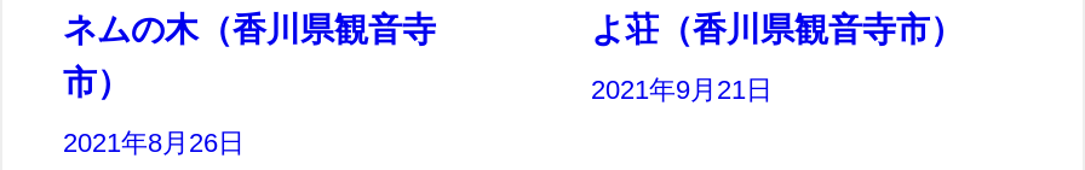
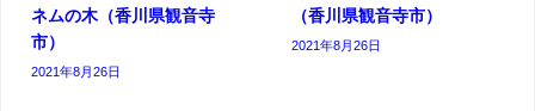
[591,13,964,47] よ荘（香川県観音寺市） -> [291,8,442,24] （香川県観音寺市）
[591,76,773,105] 2021年9月21日 -> [291,39,381,53] 2021年8月26日

